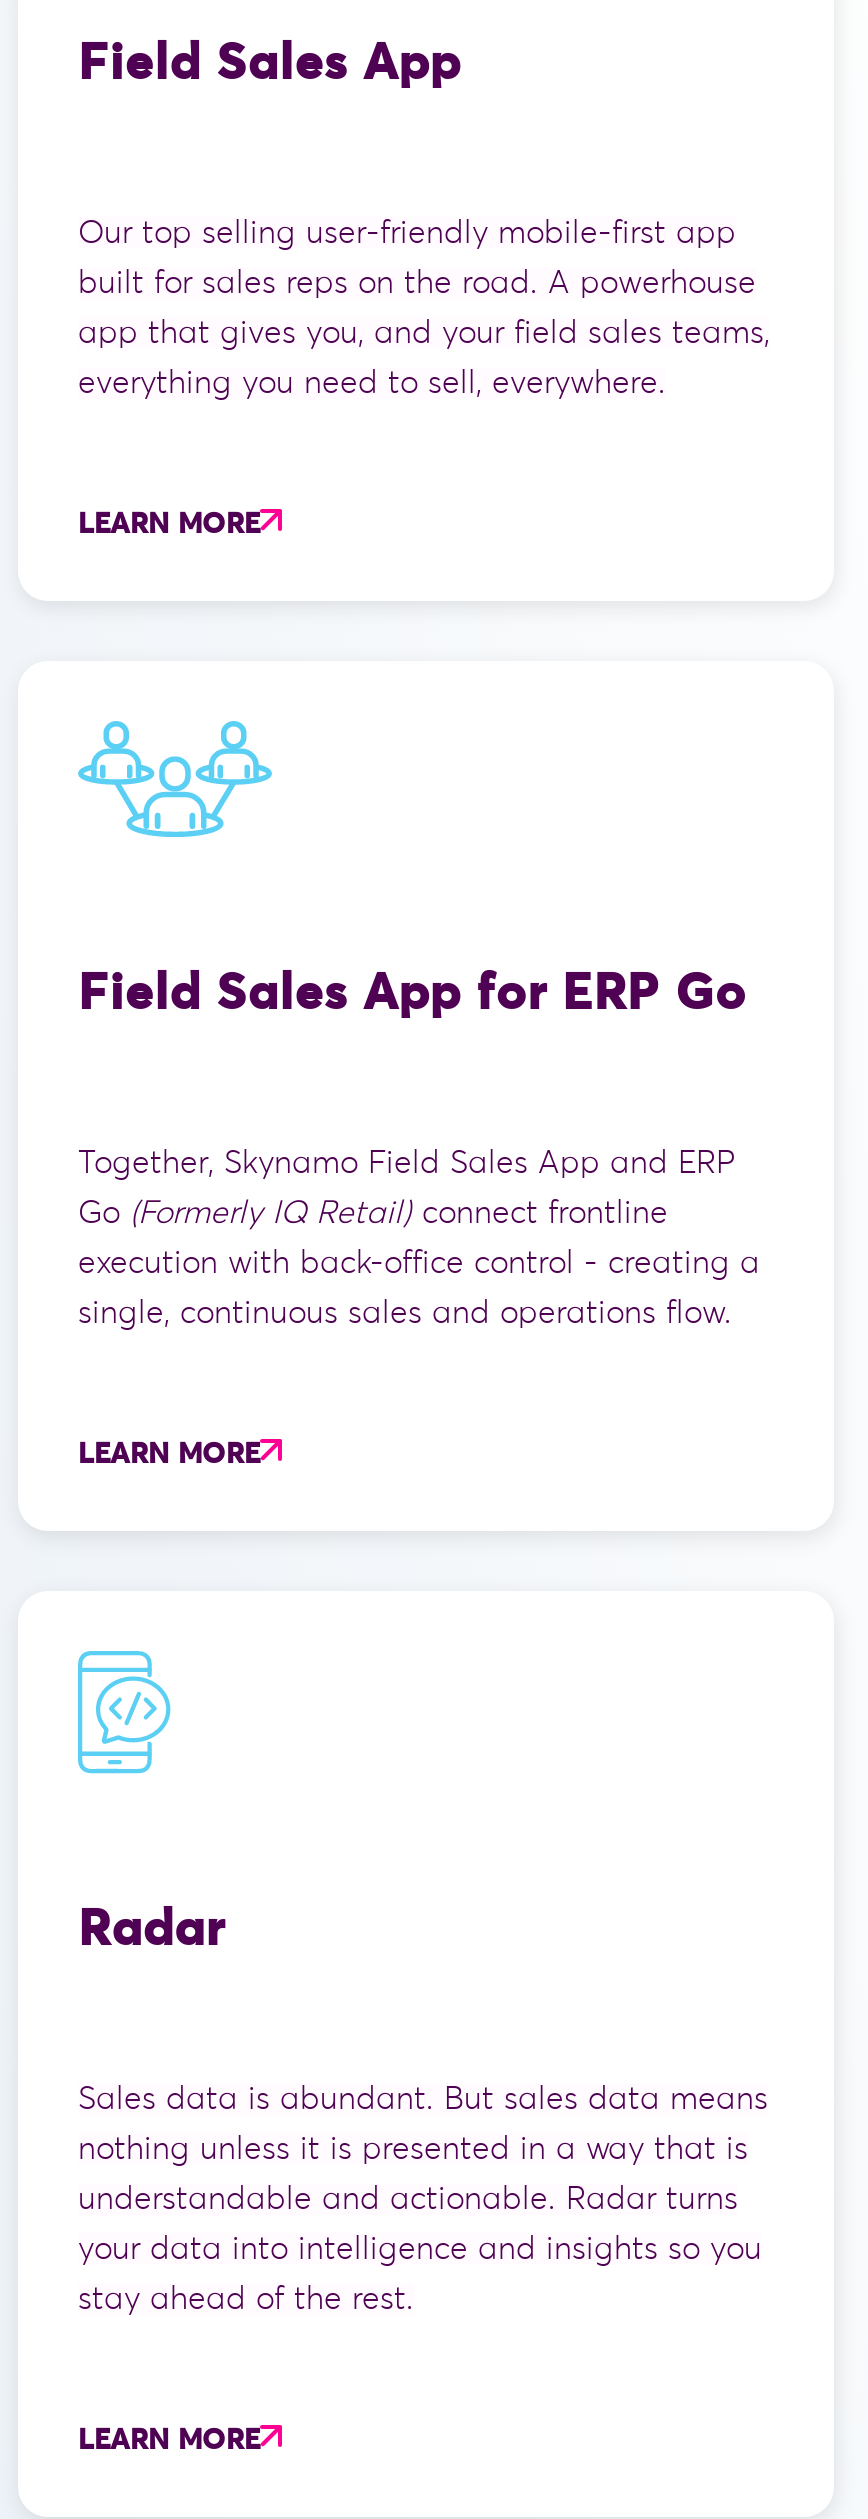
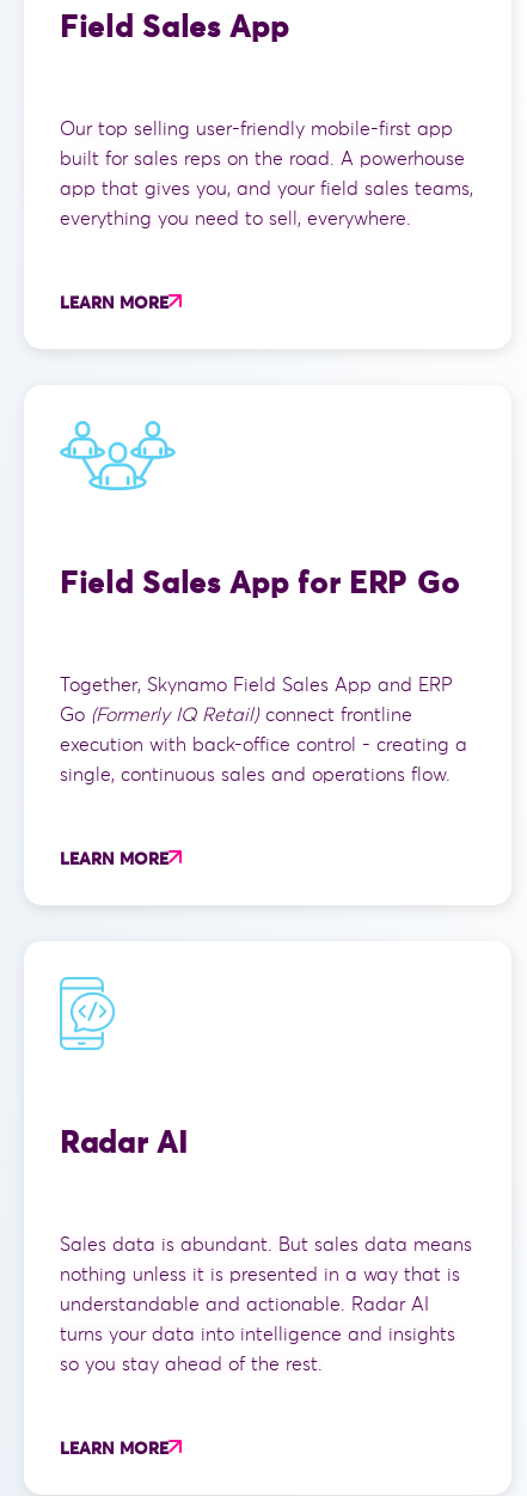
[78,1905,225,1955] Radar -> [60,1129,188,1159] Radar AI
[78,2183,738,2215] understandable and actionable. Radar turns -> [60,1295,429,1314] understandable and actionable. Radar AI
[78,2233,762,2265] your data into intelligence and insights so you -> [60,1325,455,1344] turns your data into intelligence and insights
[78,2283,414,2315] stay ahead of the rest. -> [60,1355,323,1374] so you stay ahead of the rest.

